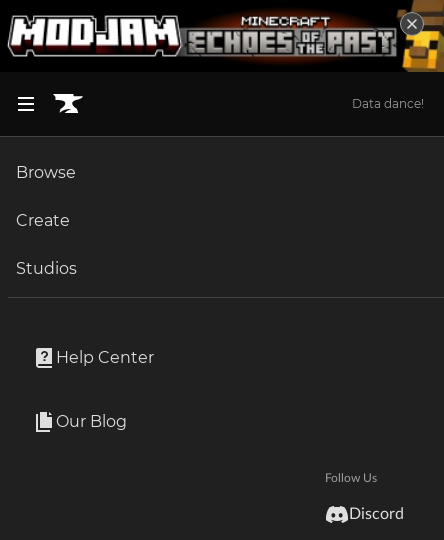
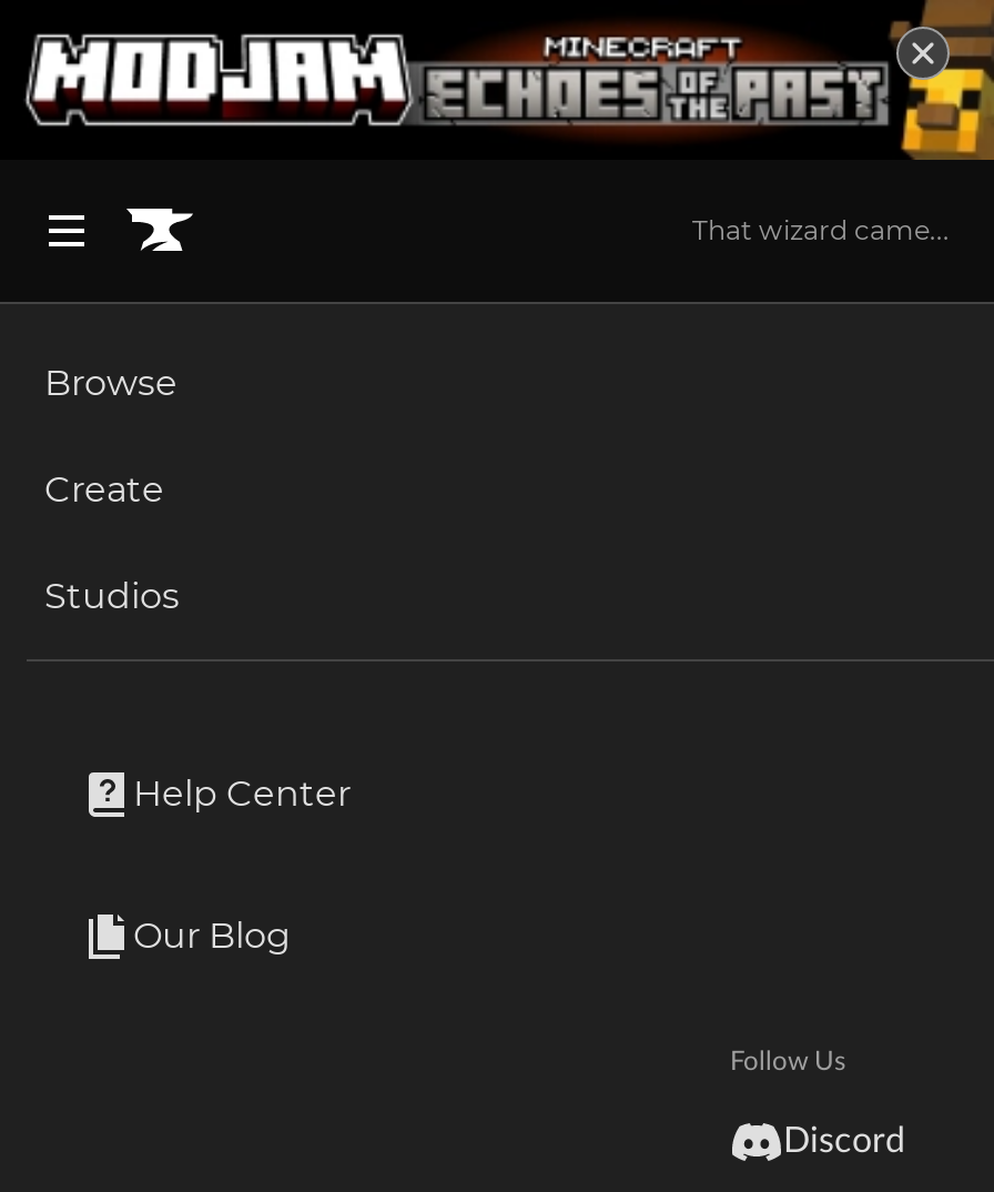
[352,96,424,111] Data dance! -> [692,212,950,246] That wizard came...

